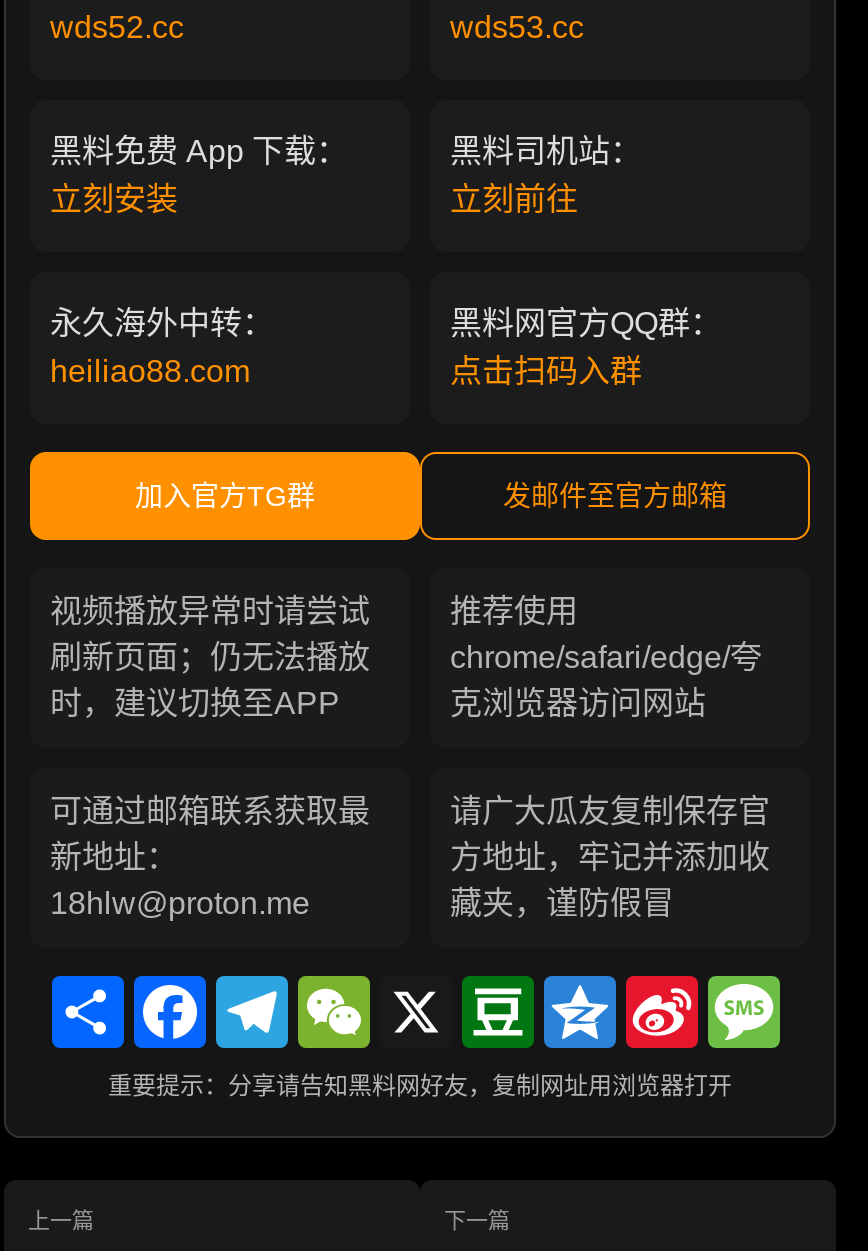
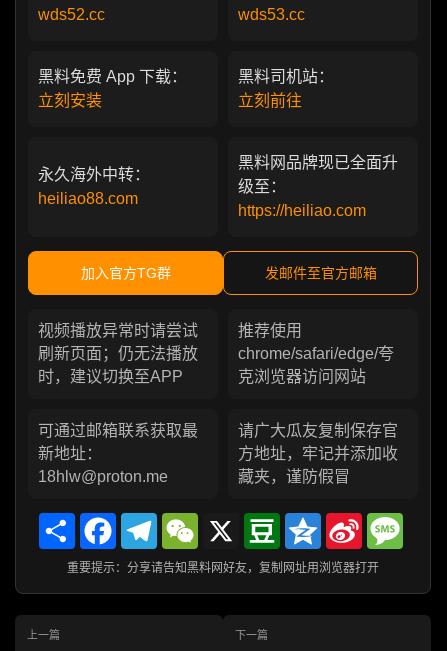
[450,306,722,388] 黑料网官方QQ群： | 点击扫码入群 -> [238,154,398,219] 黑料网品牌现已全面升 | 级至： | https://heiliao.com

